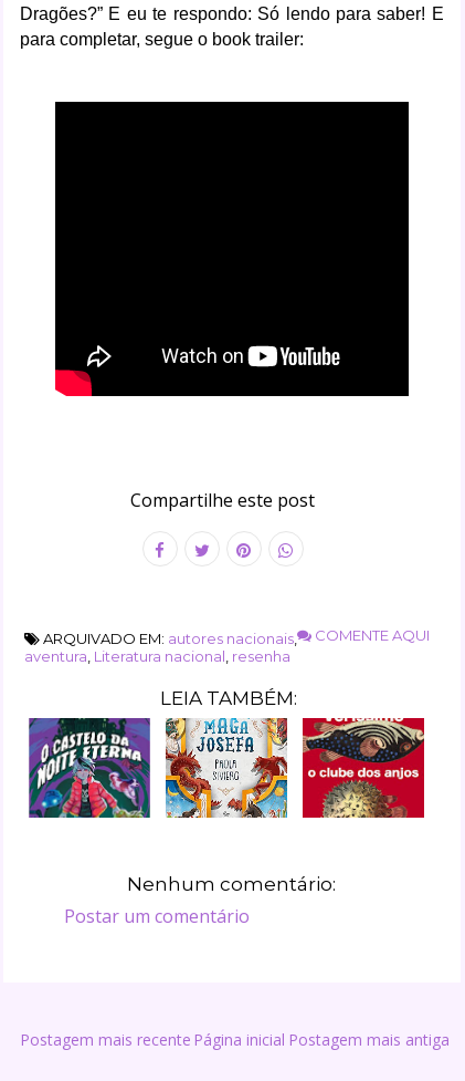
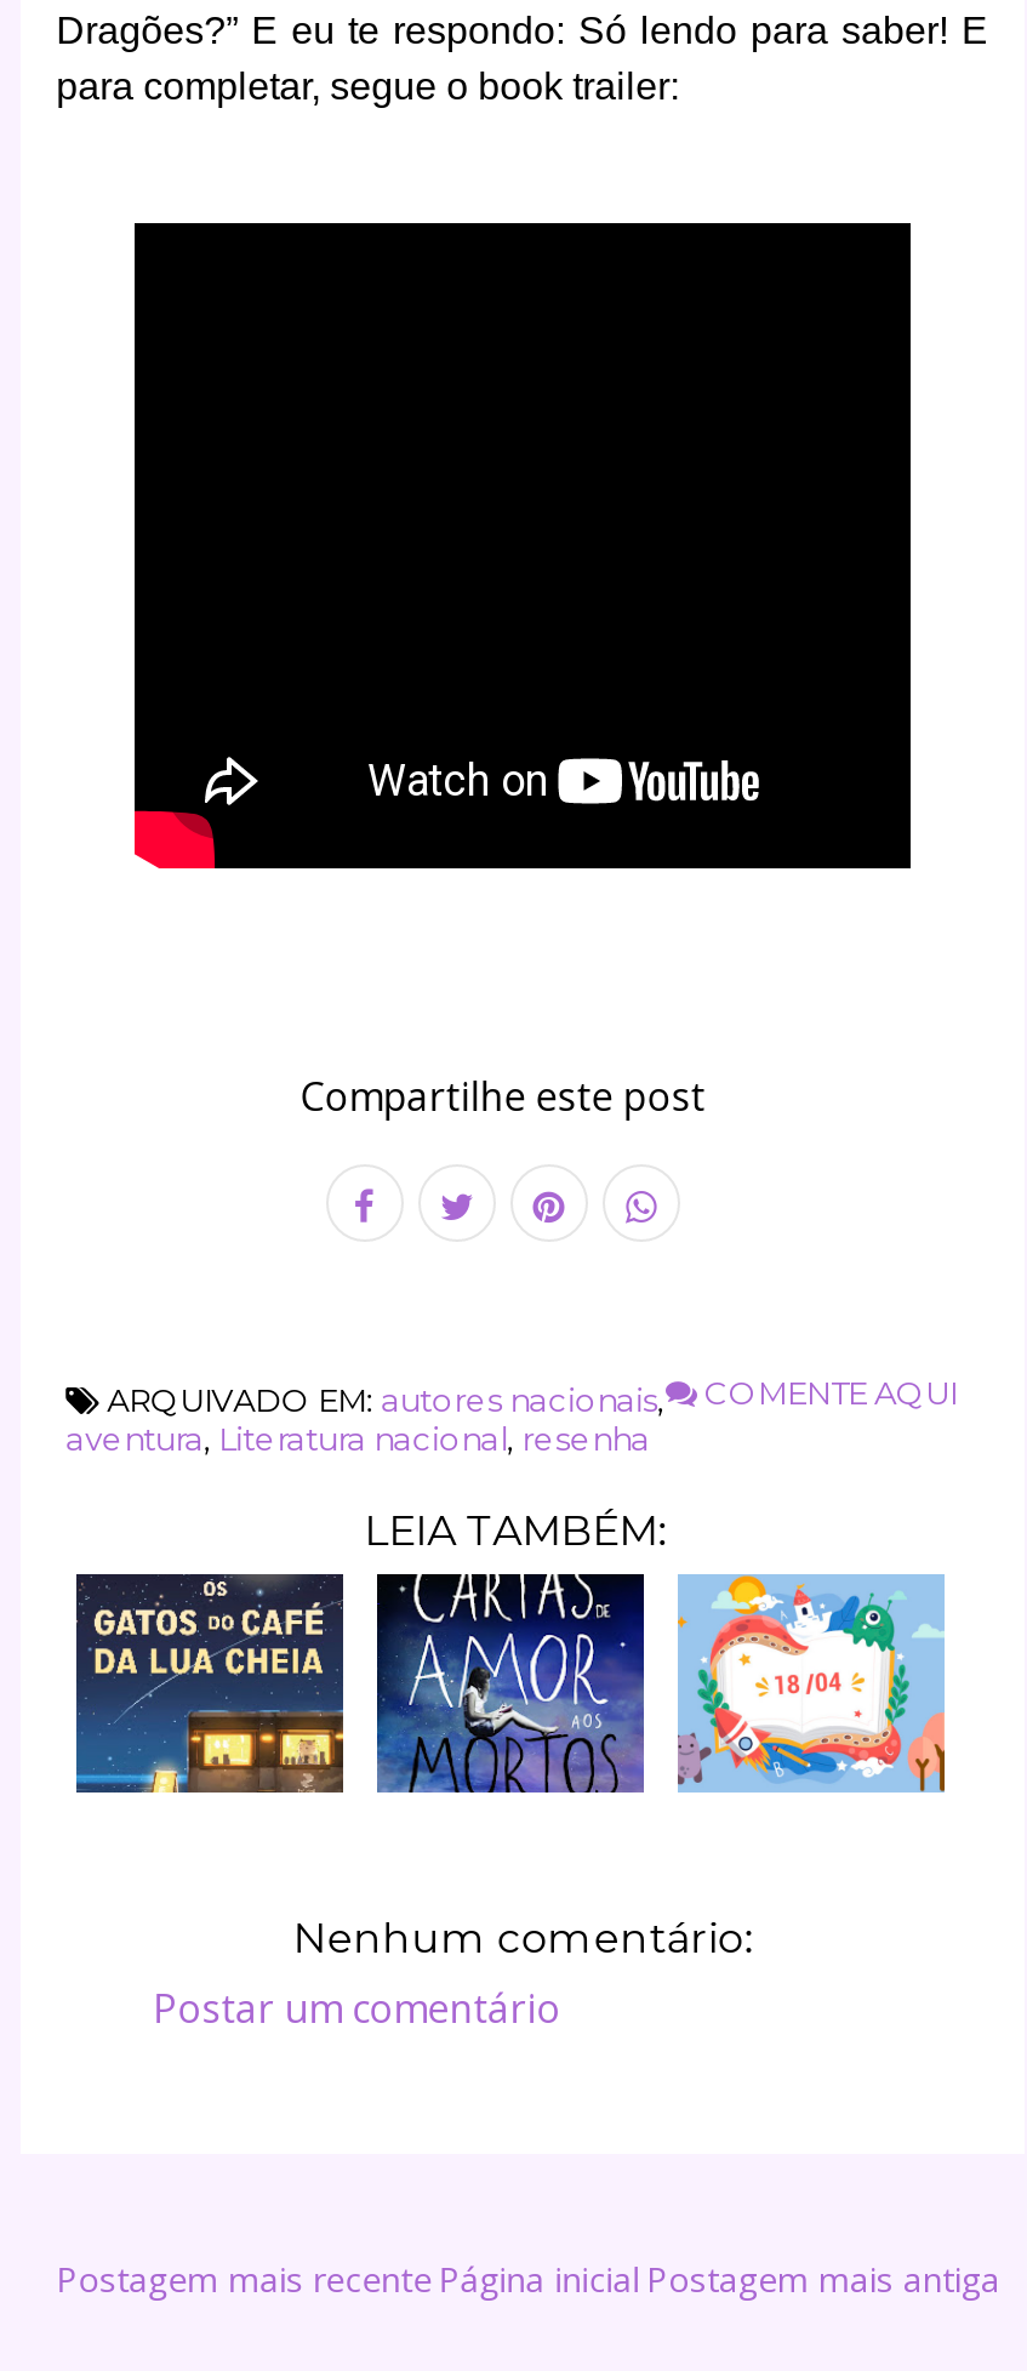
[28,717,151,819] [image] -> [74,1572,346,1795] [image]
[165,717,288,819] [image] -> [375,1572,646,1795] [image]
[302,717,425,819] [image] -> [675,1574,947,1793] [image]

